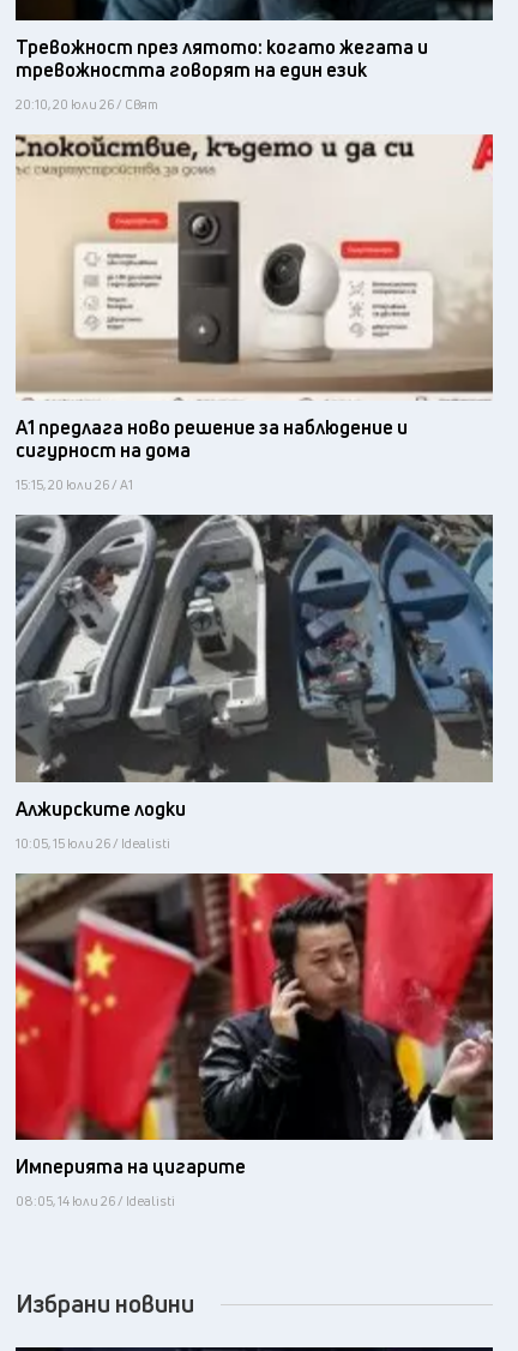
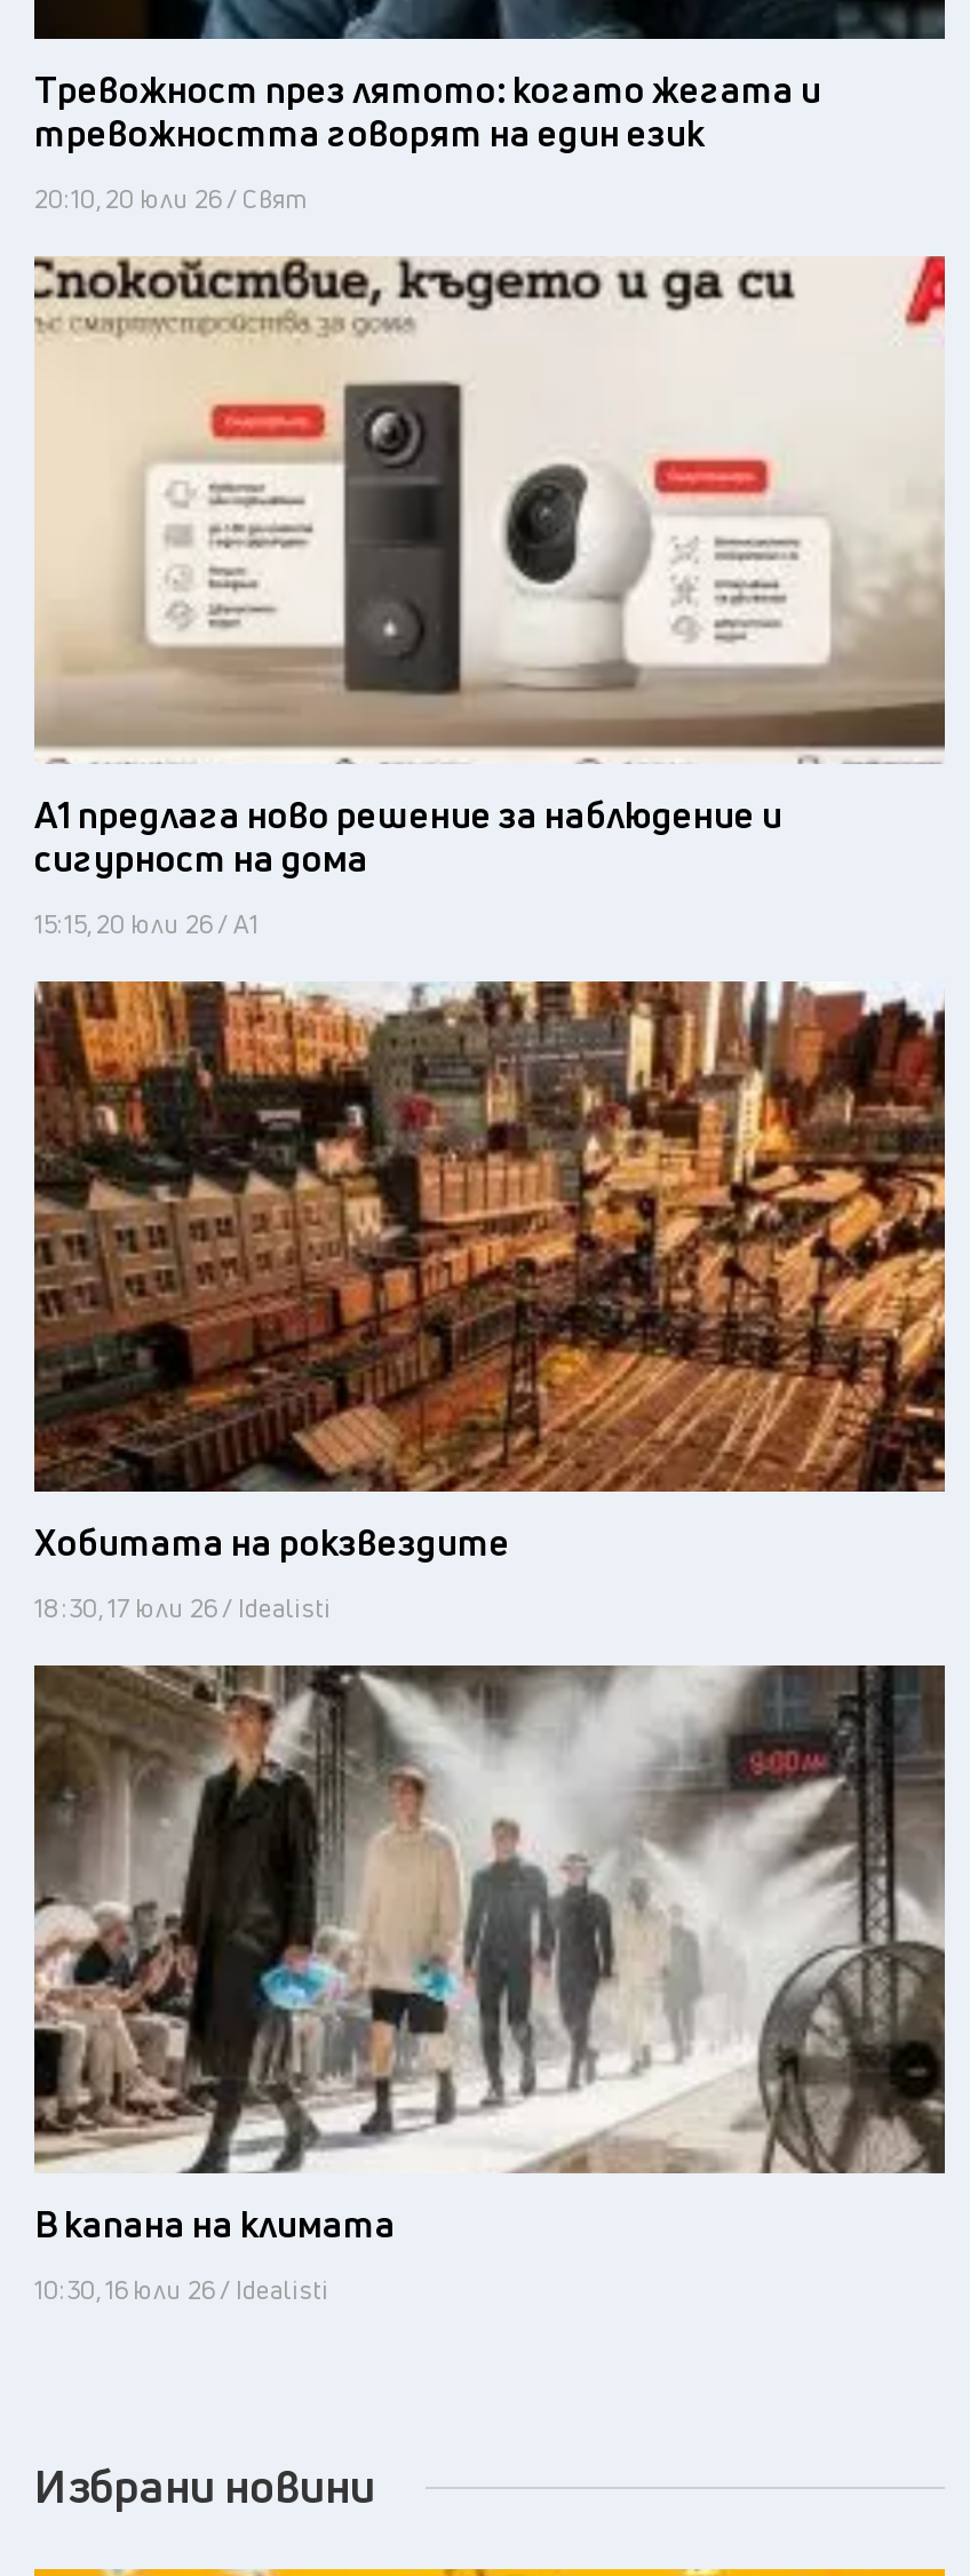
[14,514,494,822] [image] | Алжирските лодки -> [32,979,947,1567] [image] | Хобитата на рокзвездите
[16,834,170,852] 10:05, 15 юли 26 / Idealisti -> [34,1590,332,1624] 18:30, 17 юли 26 / Idealisti
[14,872,494,1180] [image] | Империята на цигарите -> [32,1663,947,2250] [image] | В капана на климата
[16,1192,175,1210] 08:05, 14 юли 26 / Idealisti -> [34,2273,329,2307] 10:30, 16 юли 26 / Idealisti

